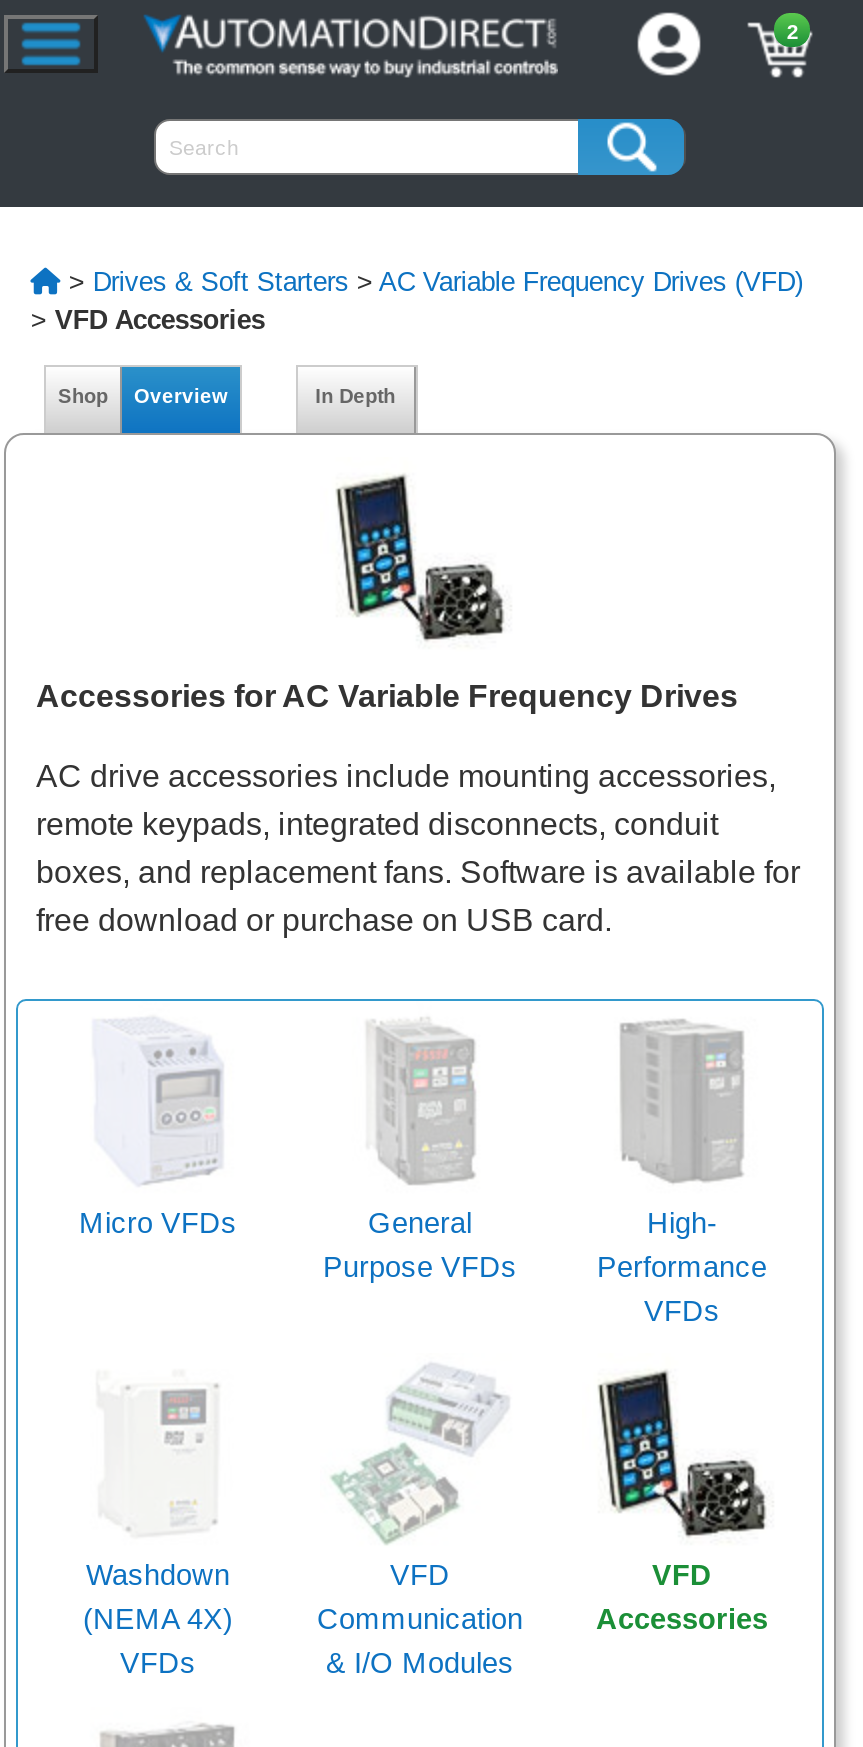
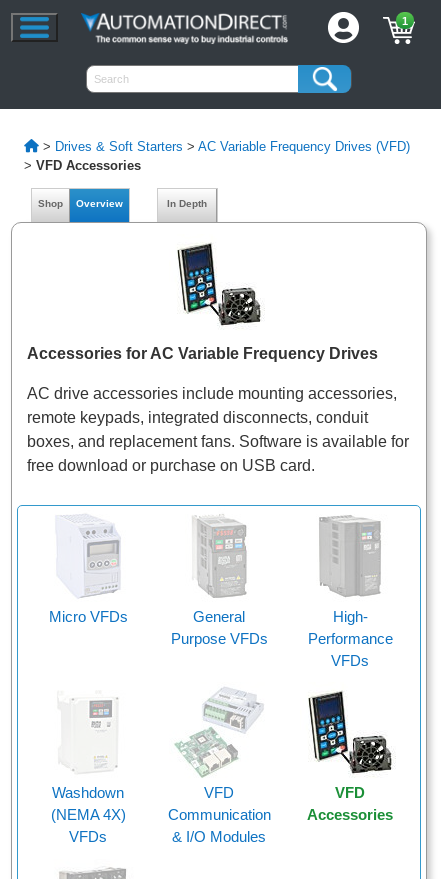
[787,19,799,43] 2 -> [402,15,408,27] 1

